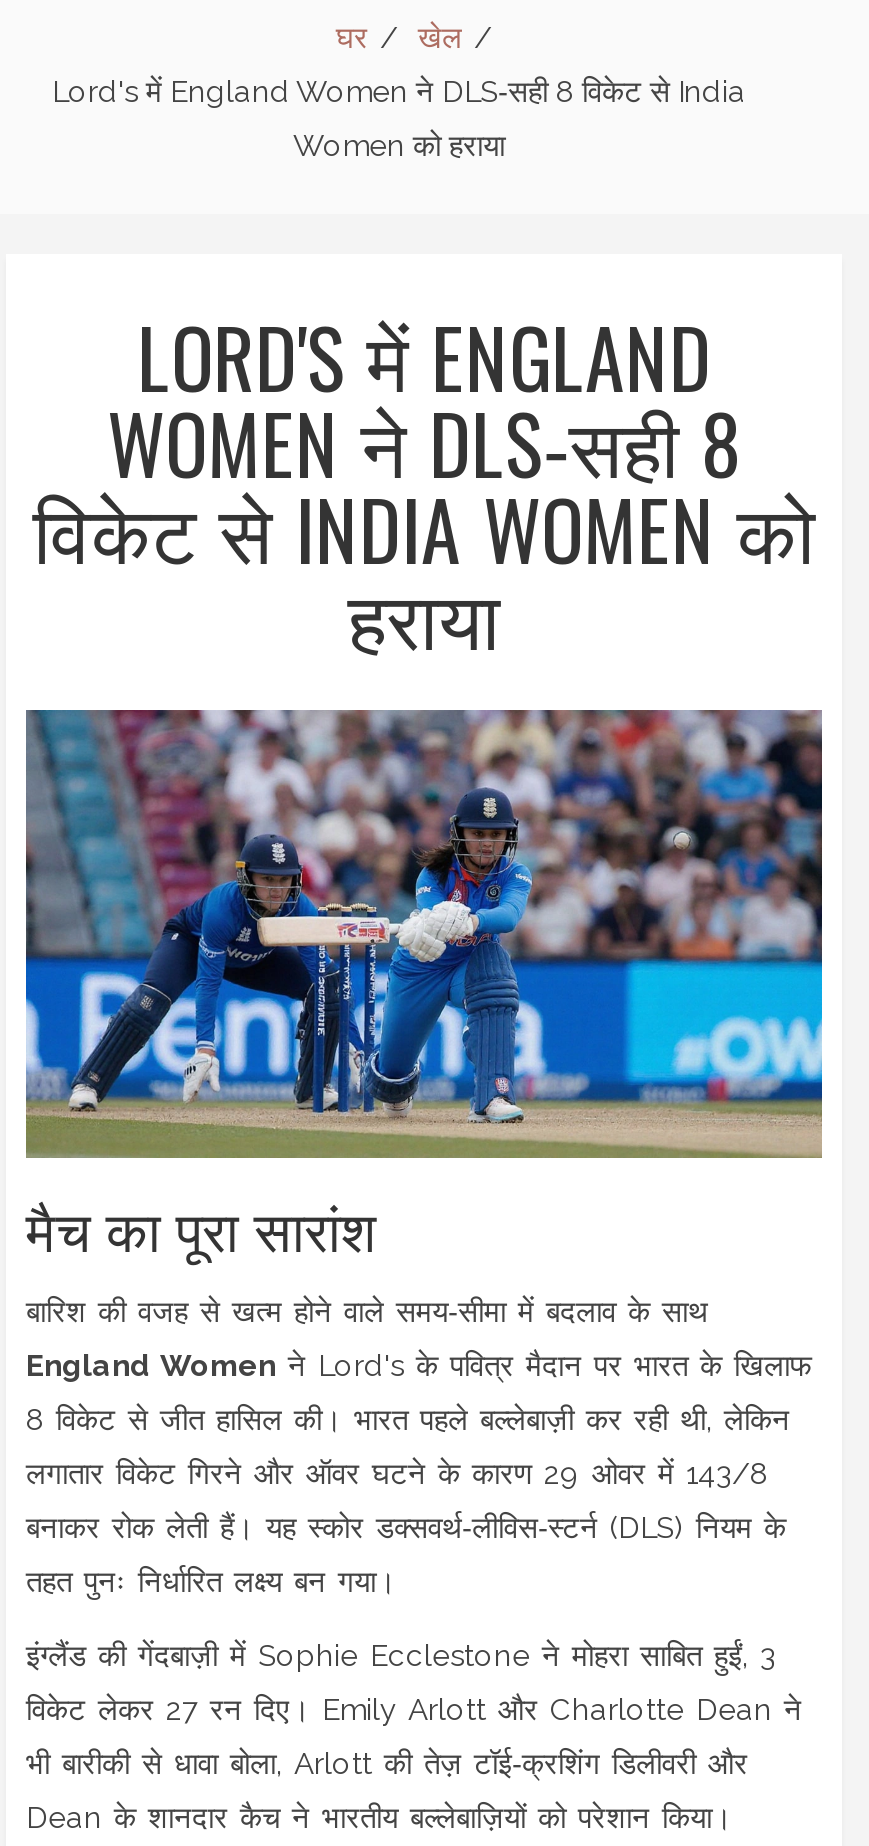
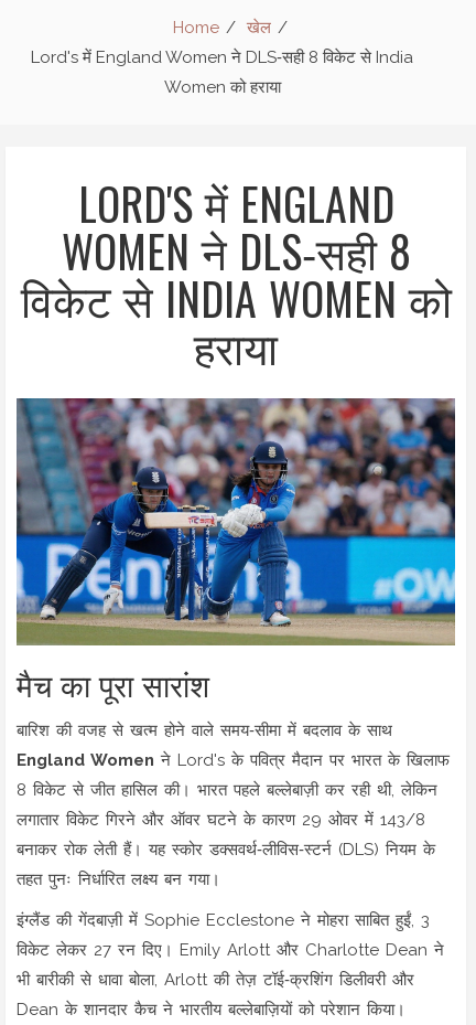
[336,20,368,56] घर -> [173,18,219,38] Home

